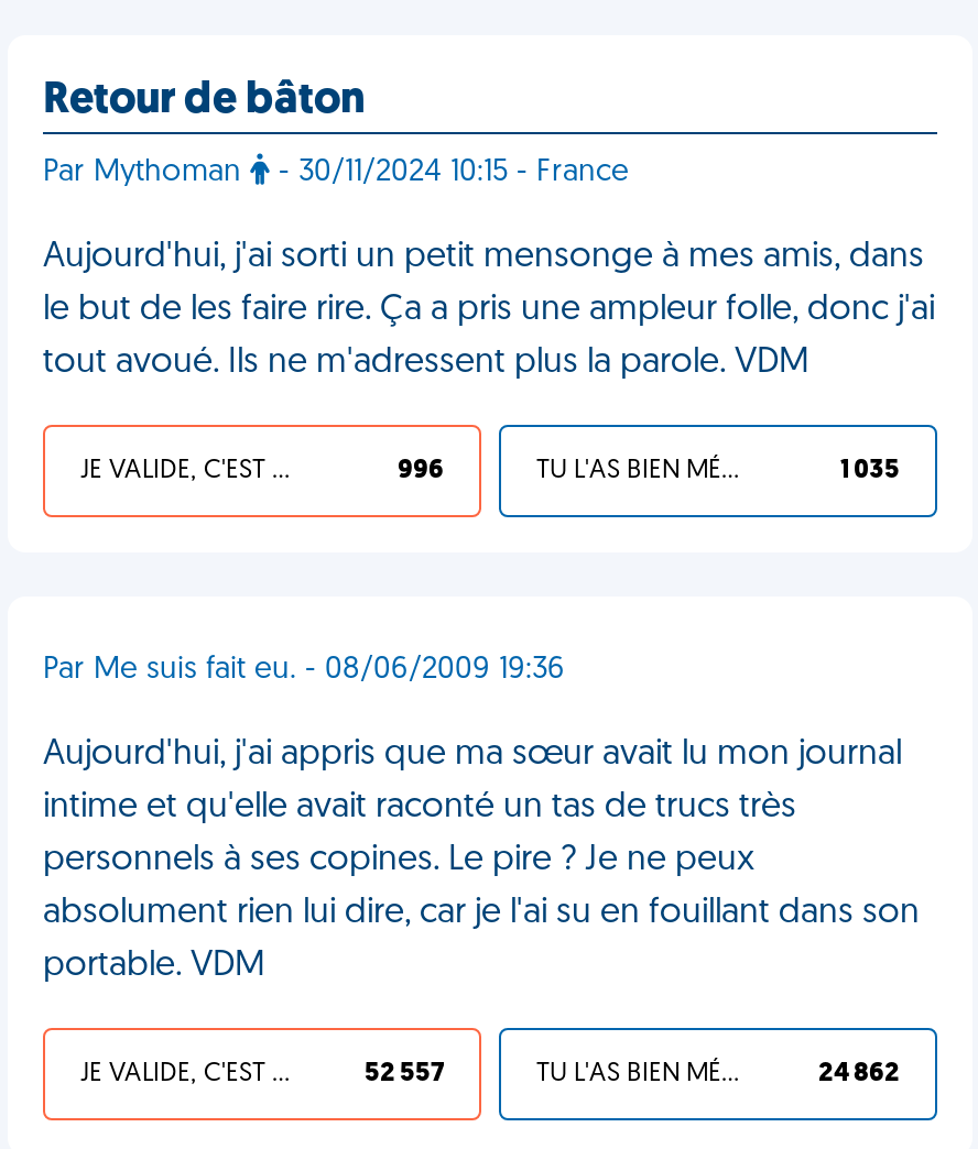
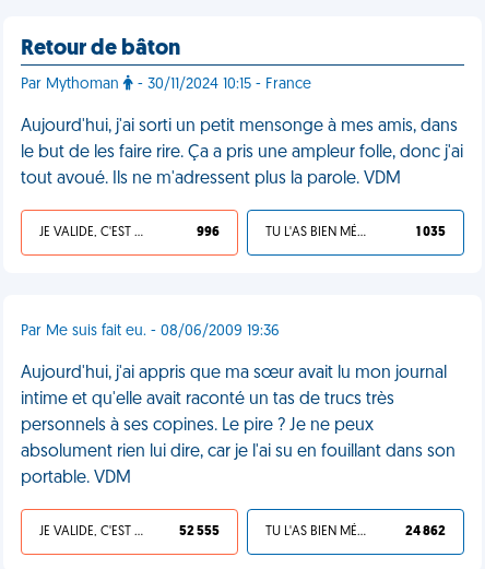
[365,1061,444,1087] 52 557 -> [179,525,220,538] 52 555

